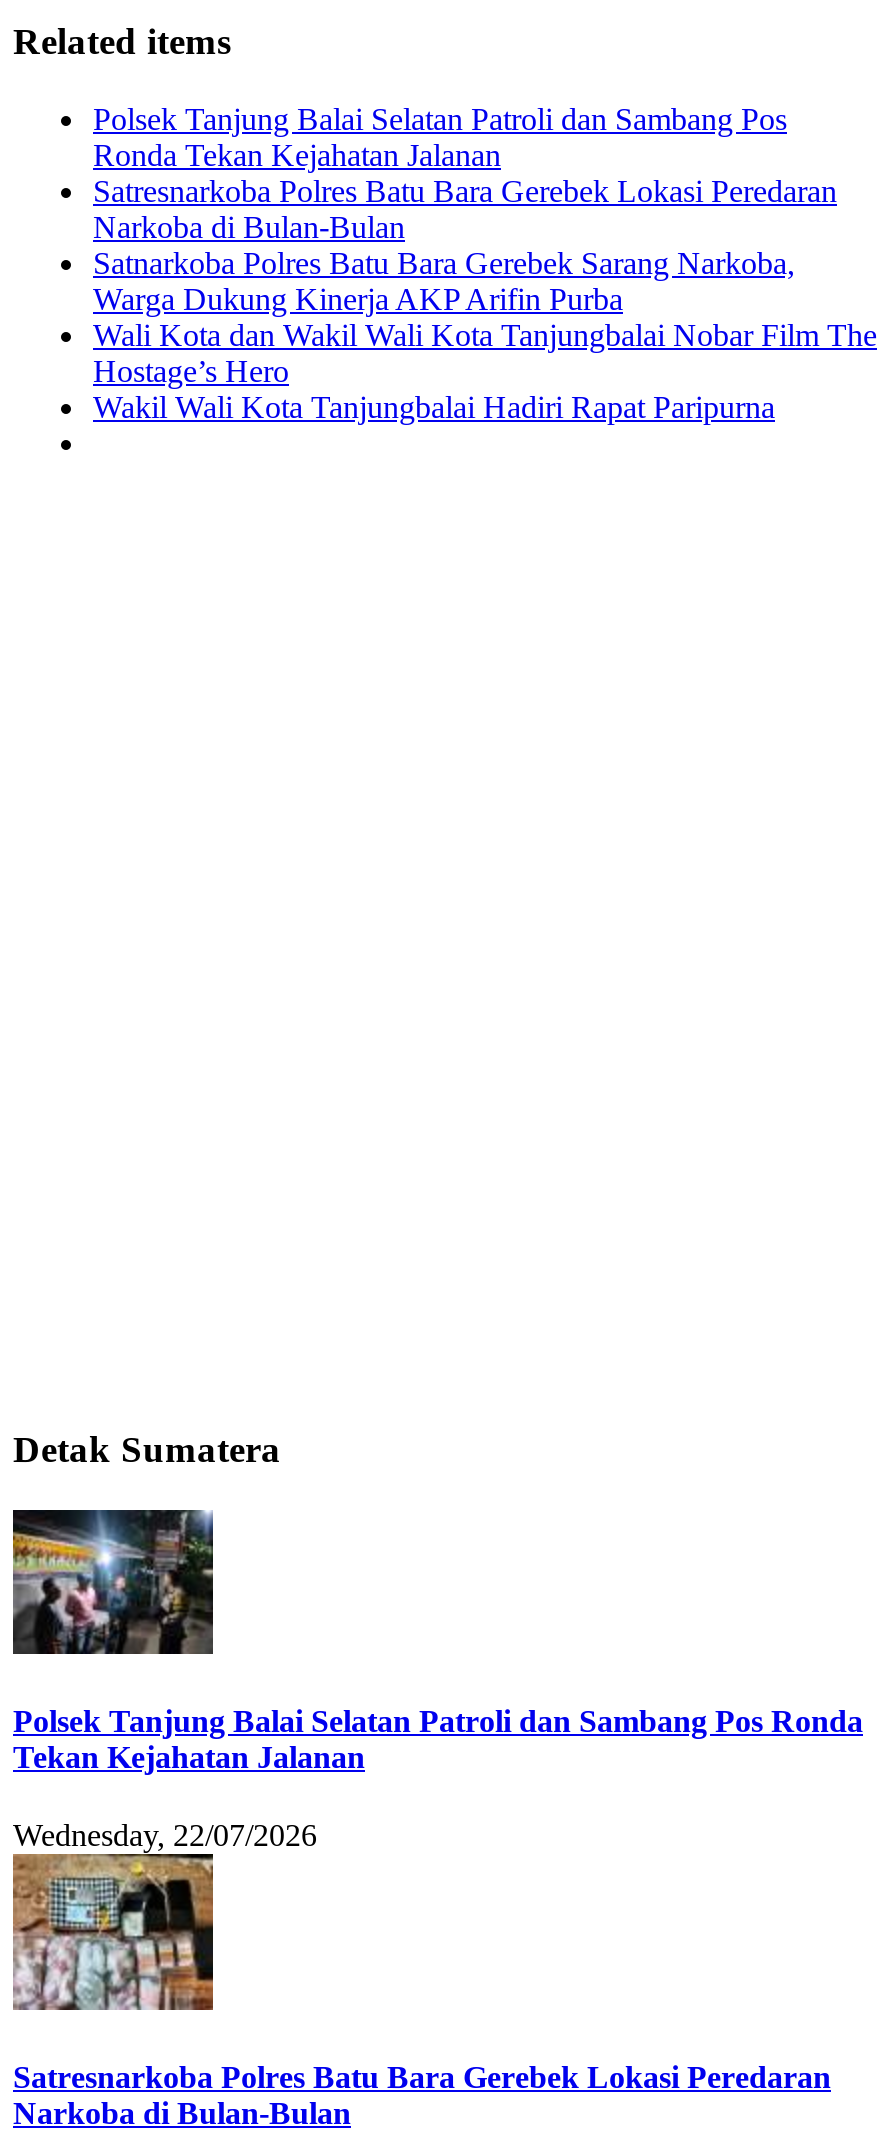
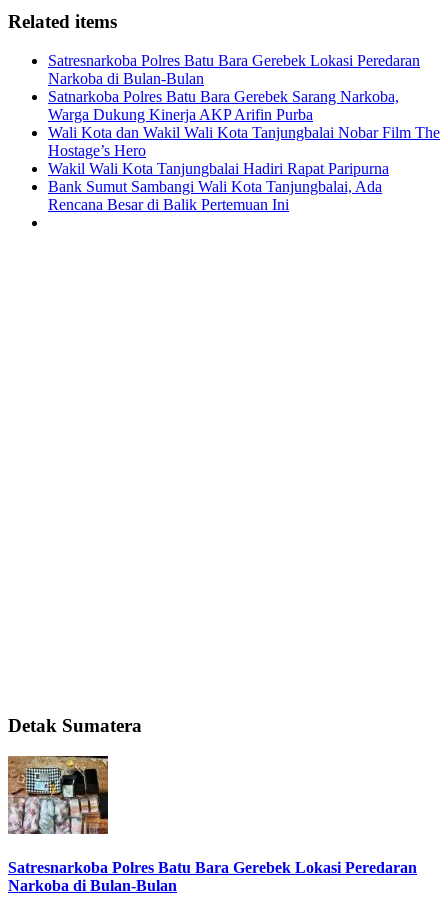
[93,102,787,172] Polsek Tanjung Balai Selatan Patroli dan Sambang Pos | Ronda Tekan Kejahatan Jalanan -> none
none -> [48,178,382,213] Bank Sumut Sambangi Wali Kota Tanjungbalai, Ada | Rencana Besar di Balik Pertemuan Ini
[11,1508,863,1852] [image] | Polsek Tanjung Balai Selatan Patroli dan Sambang Pos Ronda | Tekan Kejahatan Jalanan | Wednesday, 22/07/2026 -> none

